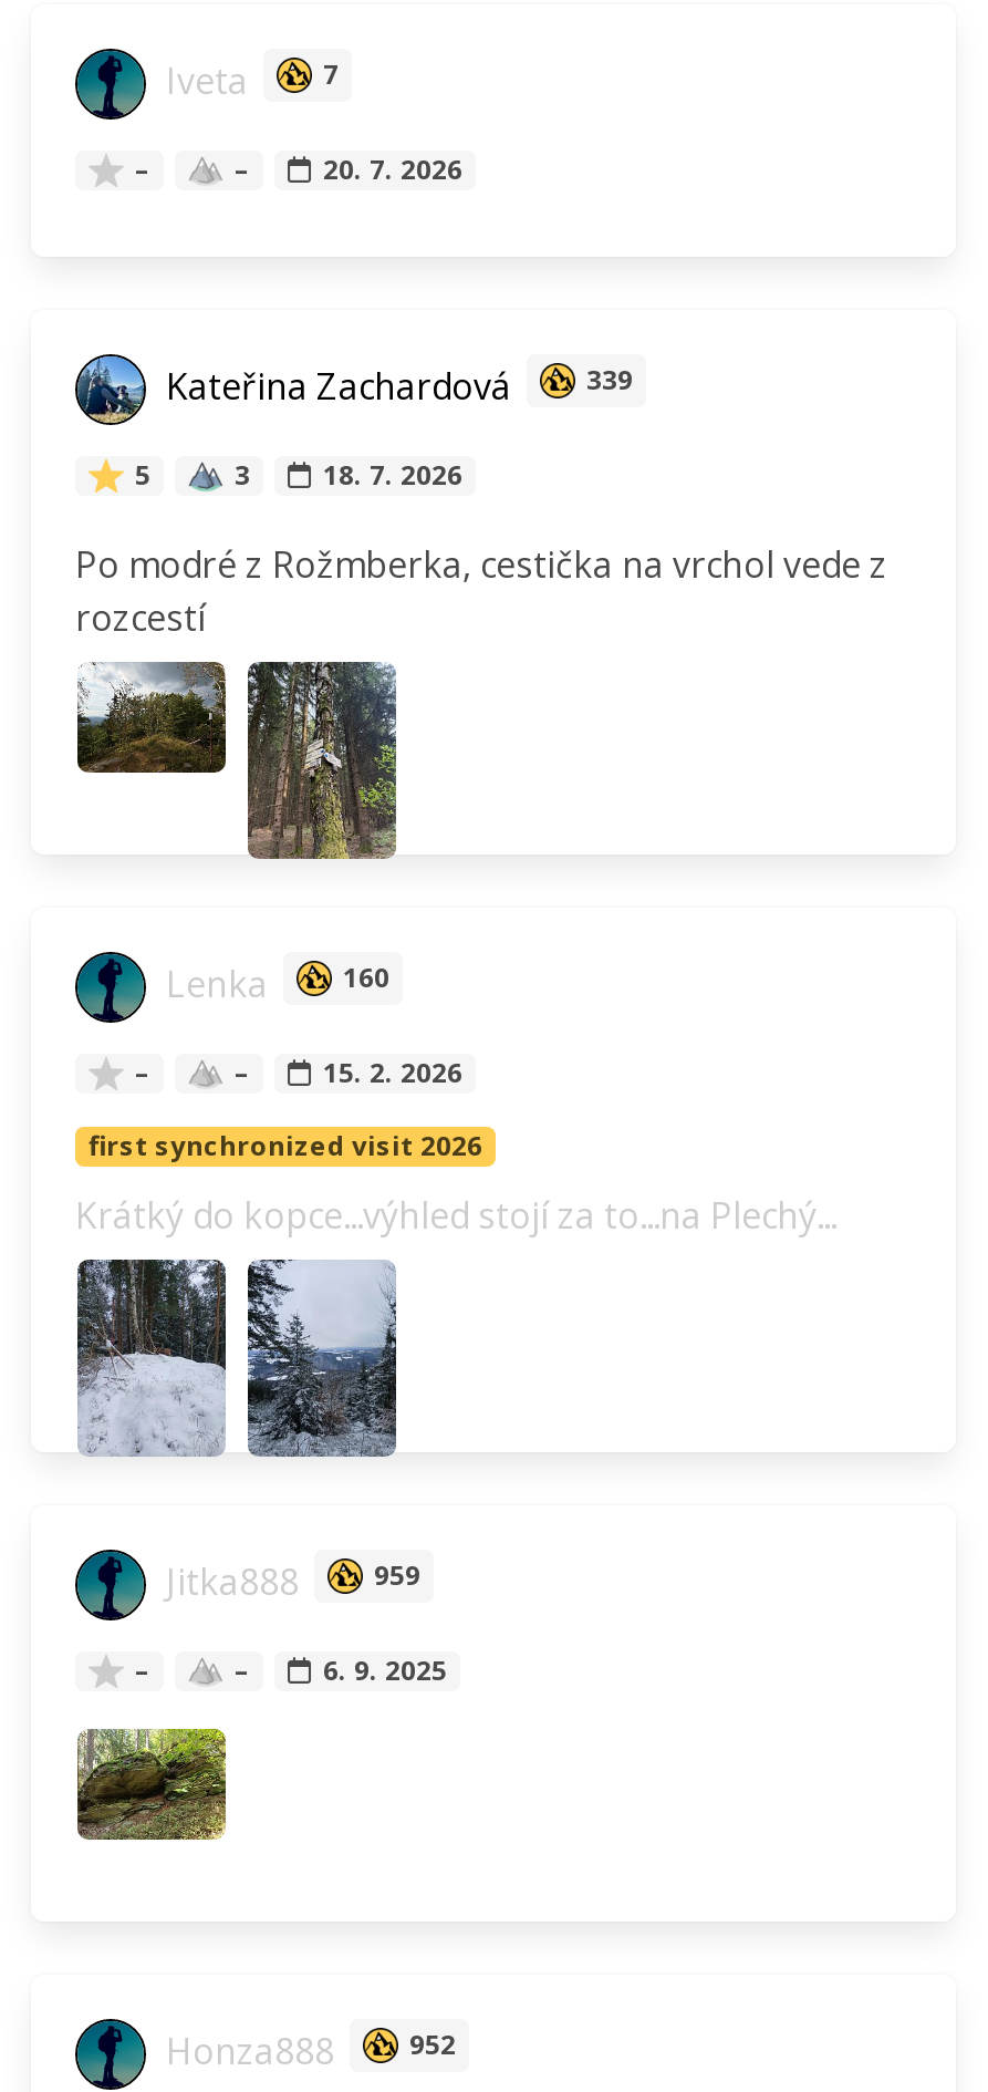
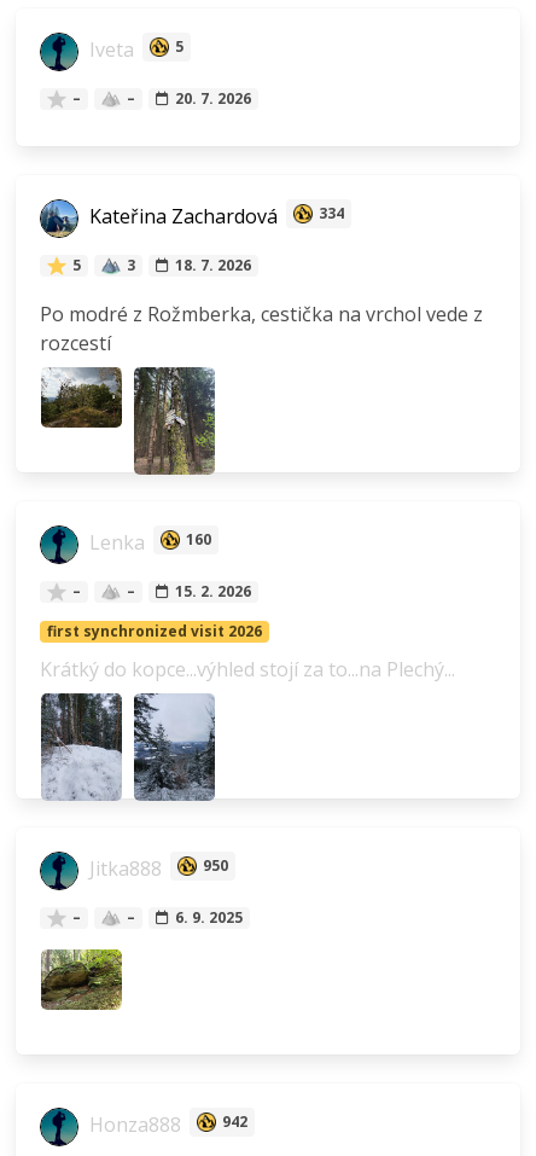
[323,55,339,93] 7 -> [175,36,183,57] 5
[157,360,633,409] Kateřina Zachardová 339 -> [85,203,344,229] Kateřina Zachardová 334
[157,1557,420,1605] Jitka888 959 -> [85,855,228,882] Jitka888 950
[157,2026,456,2075] Honza888 952 -> [85,1112,247,1138] Honza888 942

